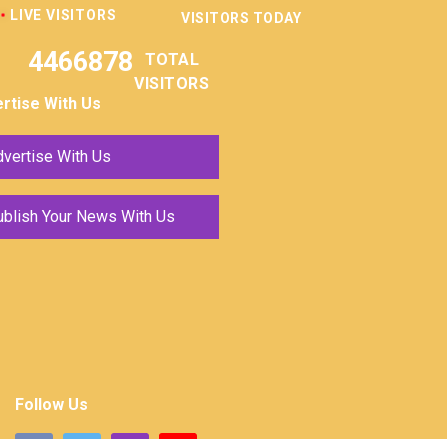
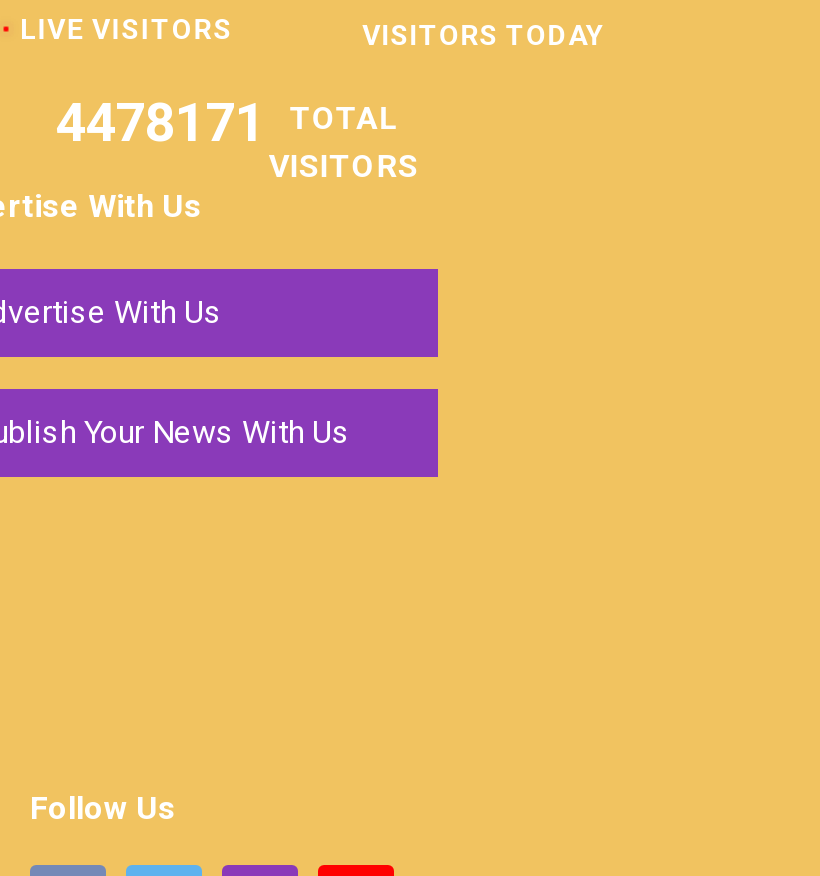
[27,46,199,78] 4466878 TOTAL -> [55,91,398,155] 4478171 TOTAL

